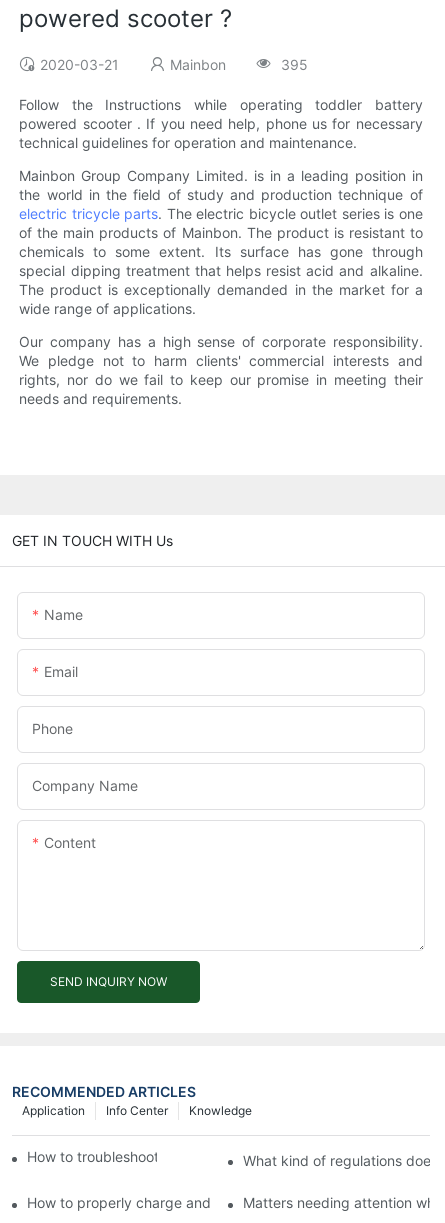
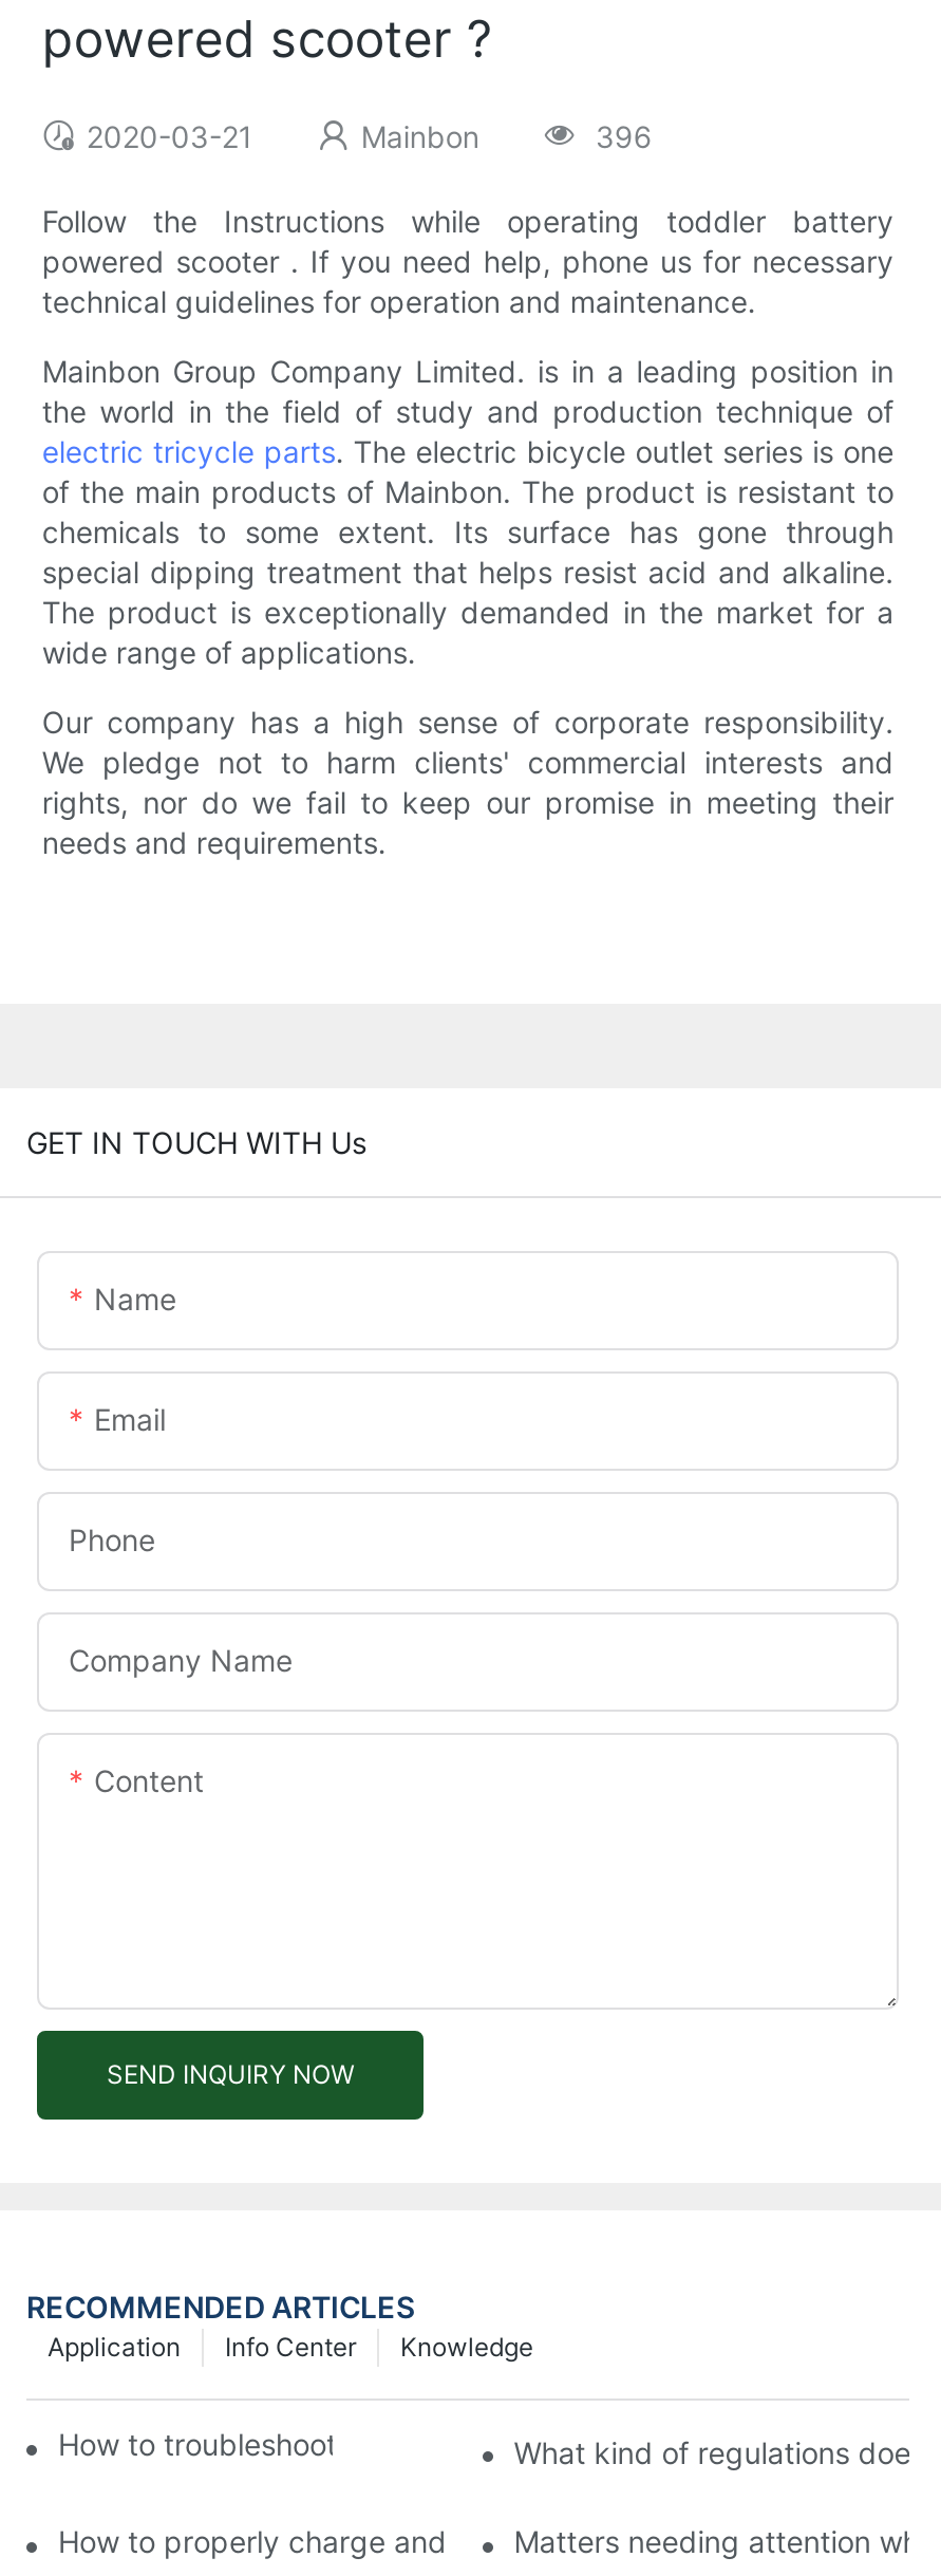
[281,56,308,73] 395 -> [595,119,652,155] 396

